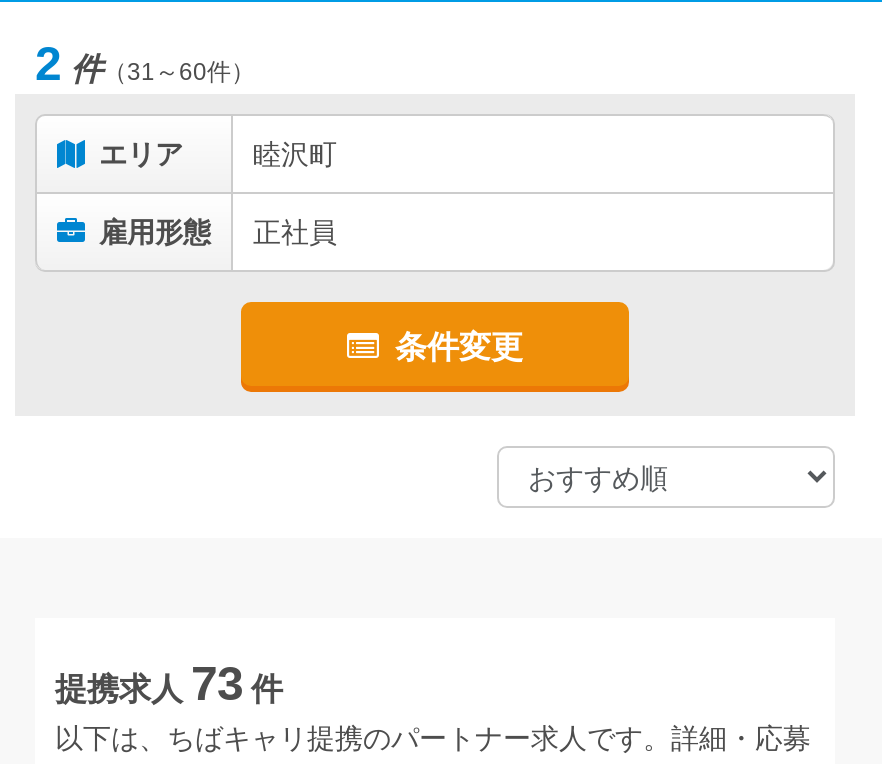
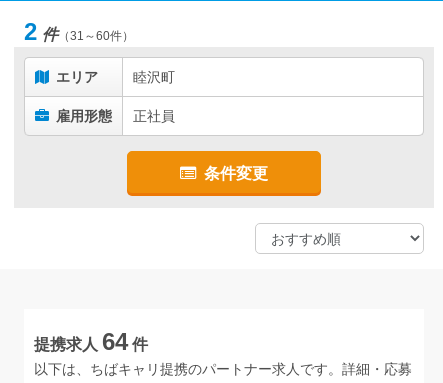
[55,656,283,710] 提携求人73件 -> [34,328,148,355] 提携求人64件

